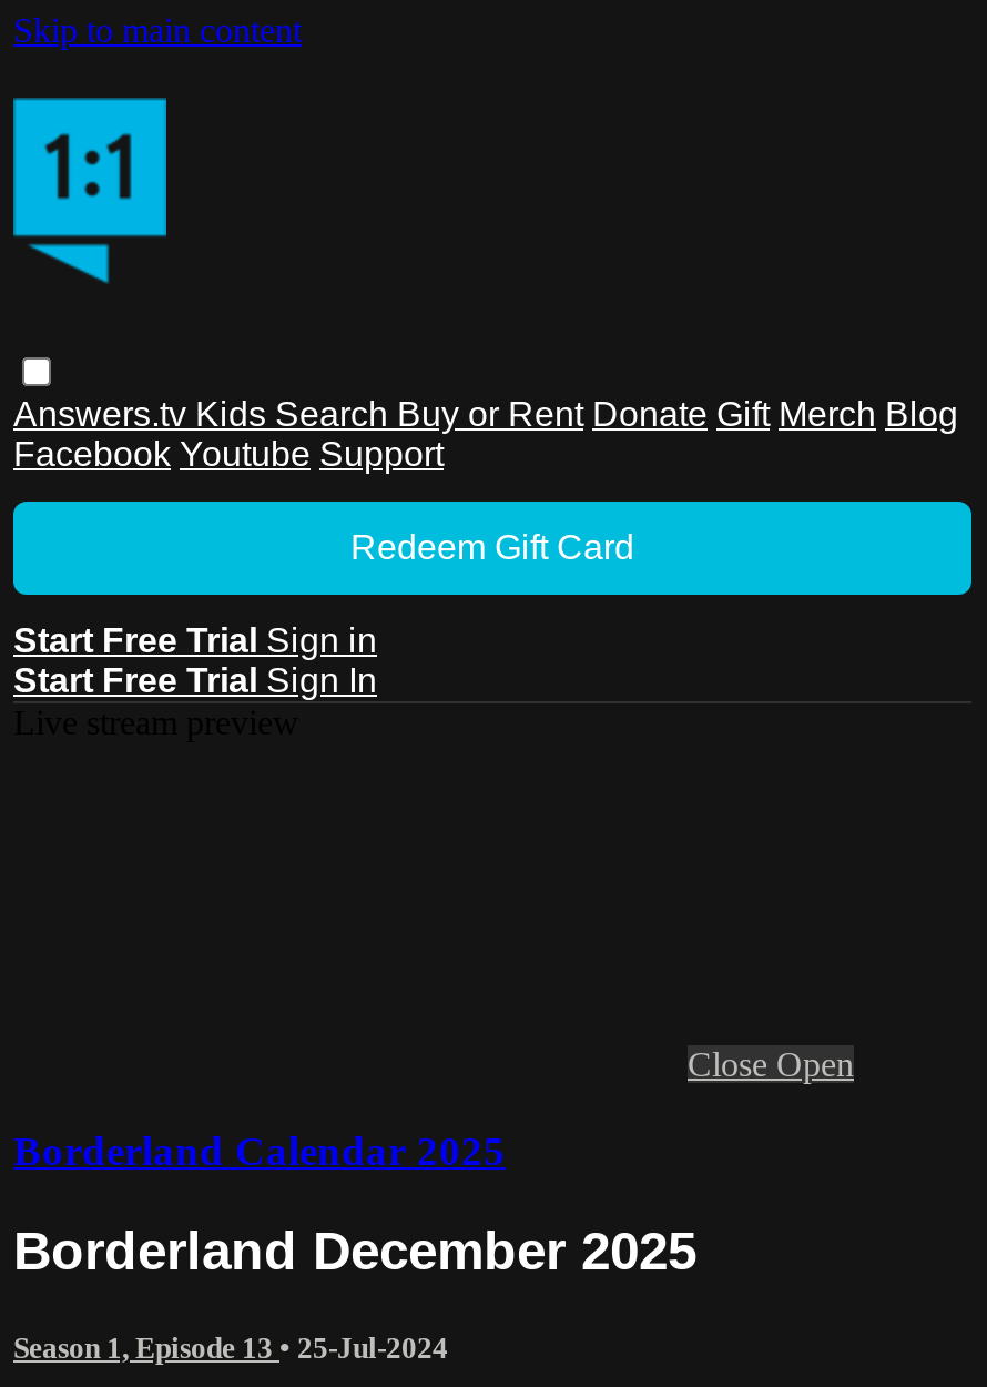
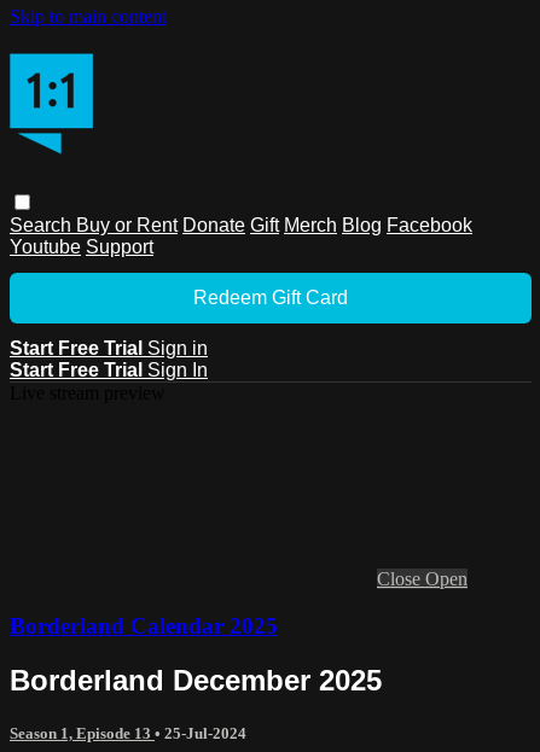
[13,395,958,472] Answers.tv Kids Search Buy or Rent Donate Gift Merch Blog | Facebook Youtube Support -> [10,215,472,257] Search Buy or Rent Donate Gift Merch Blog Facebook | Youtube Support

